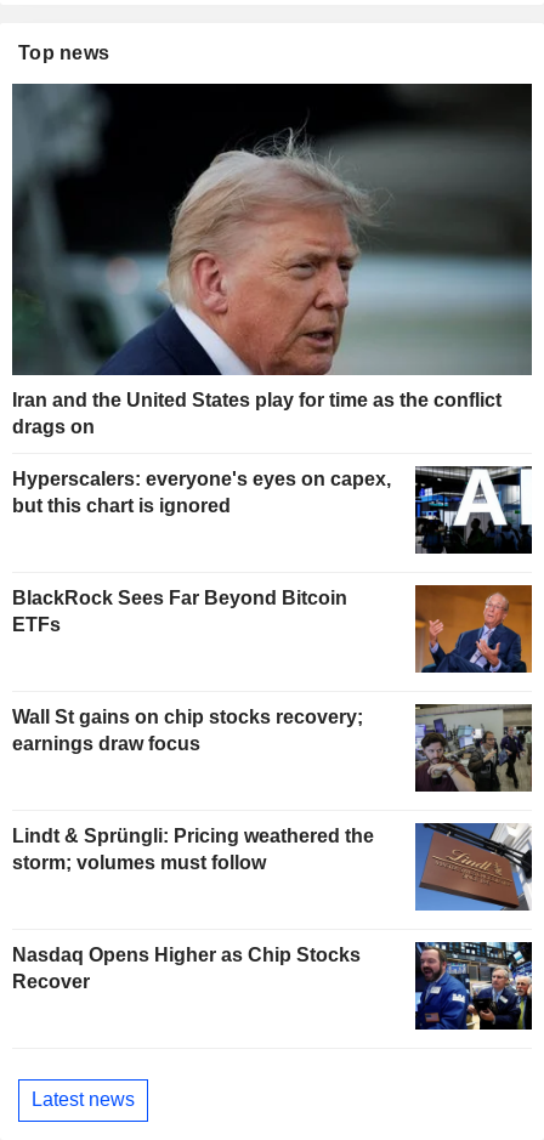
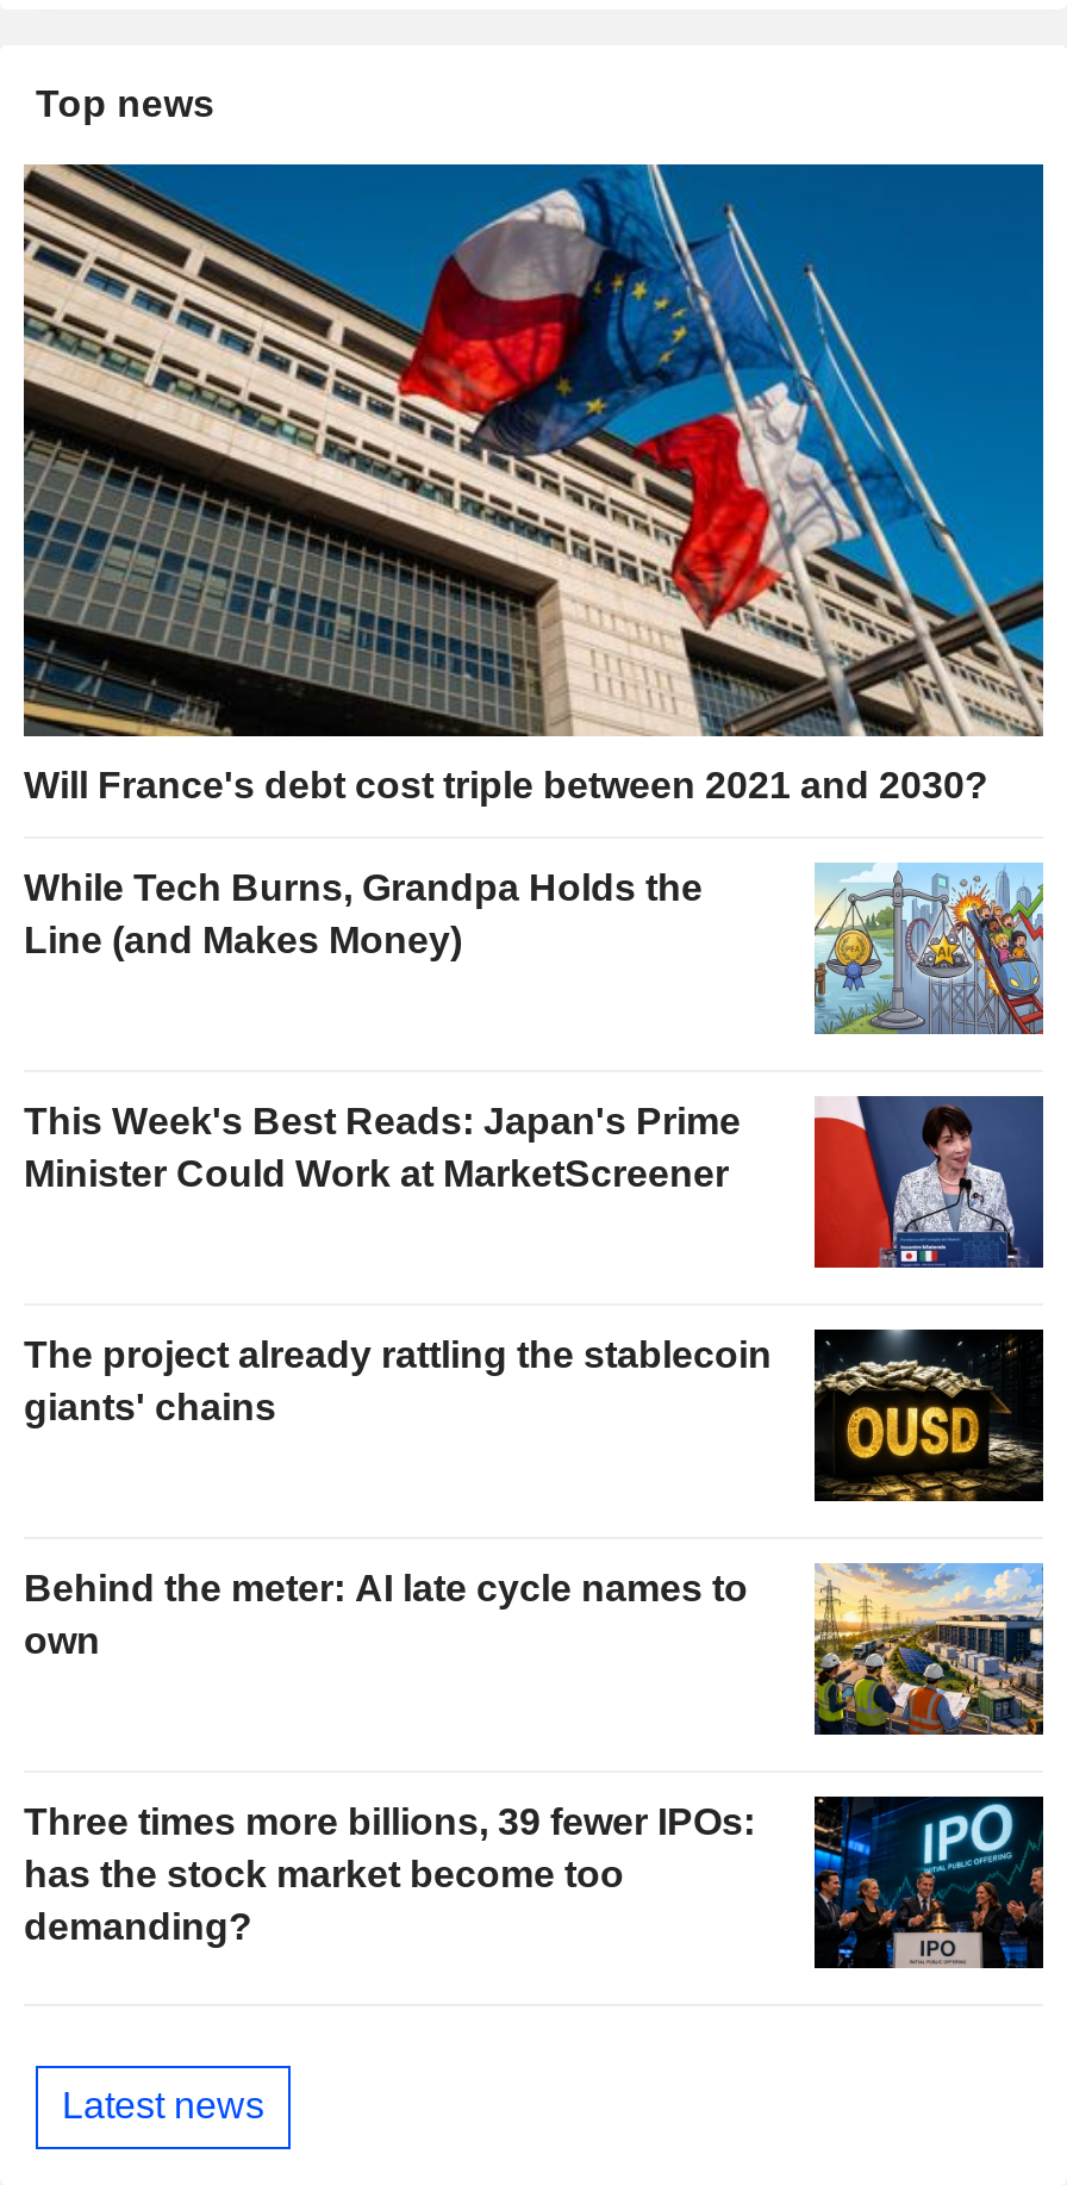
[12,83,533,438] [image] | Iran and the United States play for time as the conflict | drags on -> [24,162,1046,807] [image] | Will France's debt cost triple between 2021 and 2030?
[12,469,391,517] Hyperscalers: everyone's eyes on capex, | but this chart is ignored -> [24,869,703,961] While Tech Burns, Grandpa Holds the | Line (and Makes Money)
[414,465,533,555] [image] -> [815,863,1046,1037] [image]
[12,588,347,635] BlackRock Sees Far Beyond Bitcoin | ETFs -> [24,1102,741,1194] This Week's Best Reads: Japan's Prime | Minister Could Work at MarketScreener
[414,584,533,674] [image] -> [815,1094,1046,1270] [image]
[12,707,363,754] Wall St gains on chip stocks recovery; | earnings draw focus -> [24,1335,772,1428] The project already rattling the stablecoin | giants' chains
[414,703,533,793] [image] -> [812,1327,1046,1504] [image]
[12,822,532,912] [image] | Lindt & Sprüngli: Pricing weathered the | storm; volumes must follow -> [24,1561,1046,1737] [image] | Behind the meter: AI late cycle names to | own
[12,944,361,992] Nasdaq Opens Higher as Chip Stocks | Recover -> [24,1801,755,1946] Three times more billions, 39 fewer IPOs: | has the stock market become too | demanding?
[414,941,532,1031] [image] -> [812,1794,1043,1971] [image]

